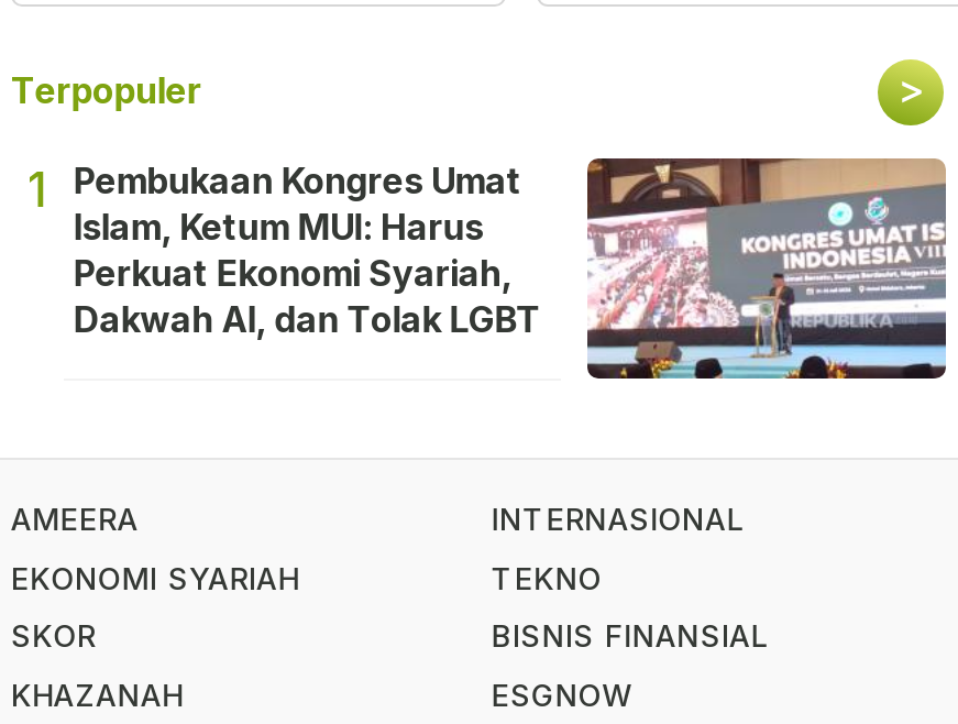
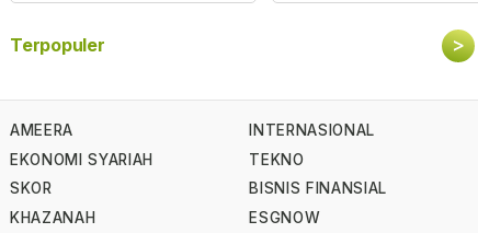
[27,156,948,381] [image] | 1 | Pembukaan Kongres Umat | Islam, Ketum MUI: Harus | Perkuat Ekonomi Syariah, | Dakwah AI, dan Tolak LGBT -> none

